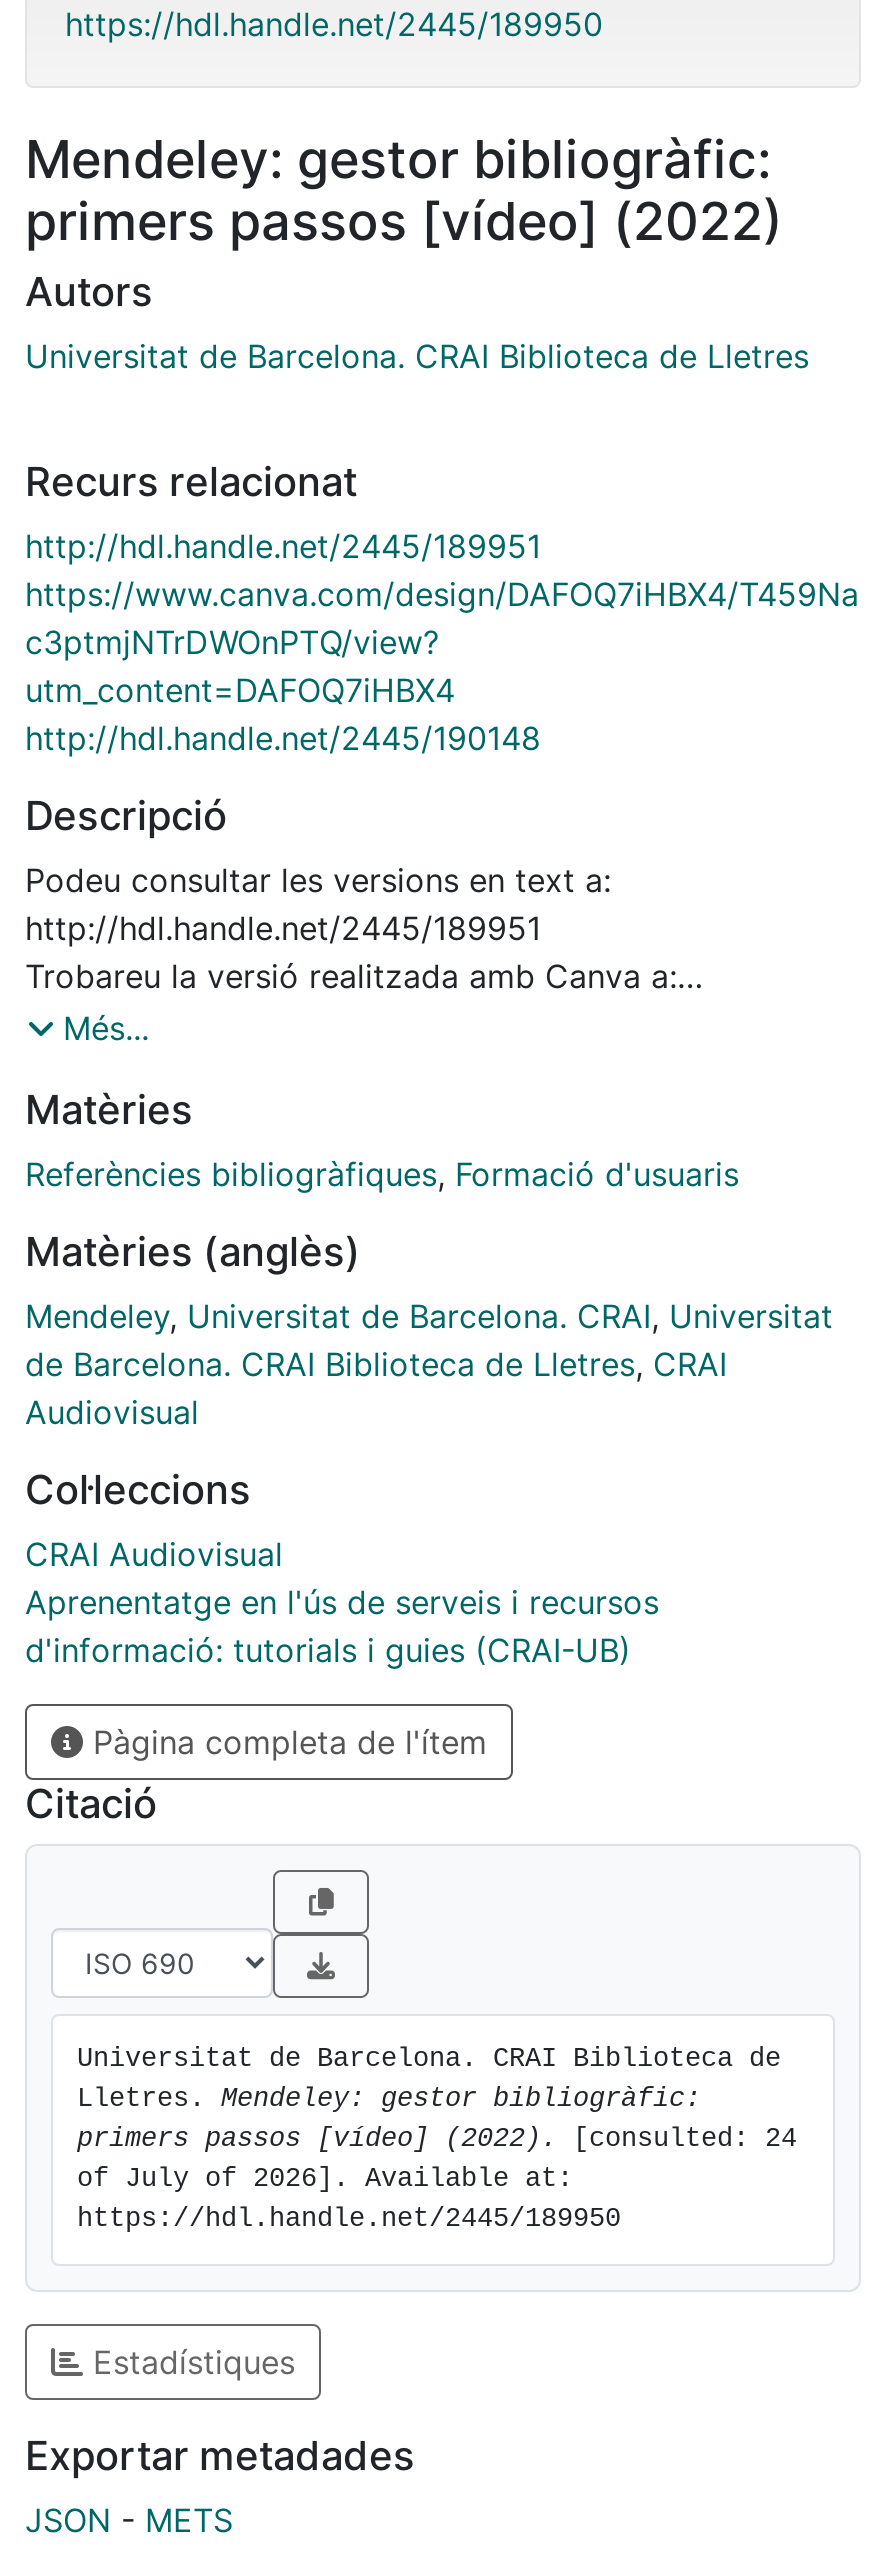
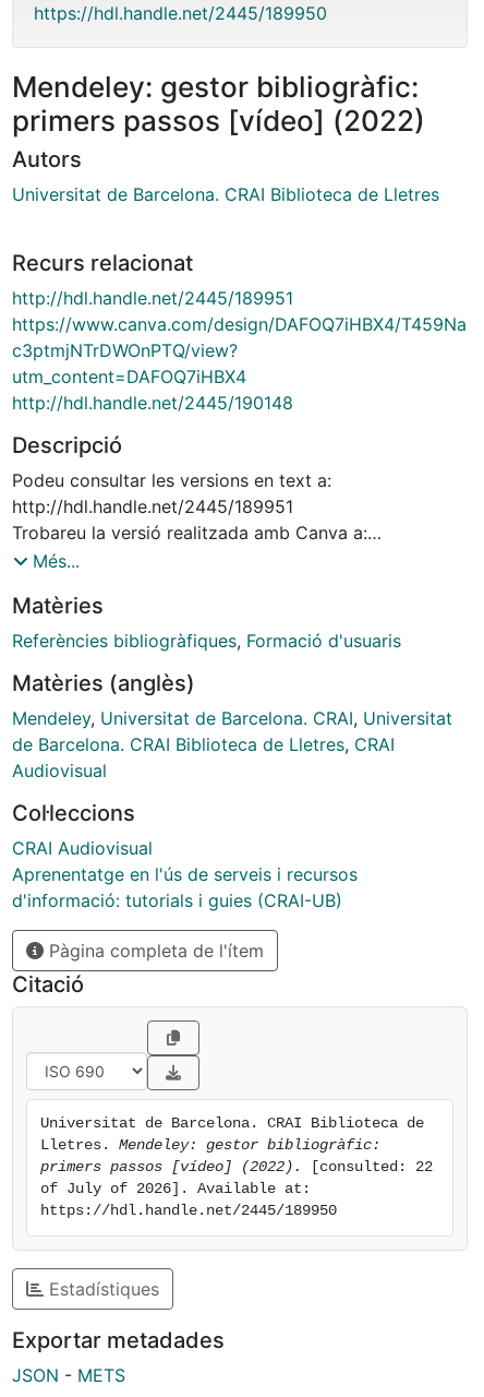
[77,2123,797,2153] primers passos [vídeo] (2022). [consulted: 24 -> [40,1159,433,1175] primers passos [vídeo] (2022). [consulted: 22

